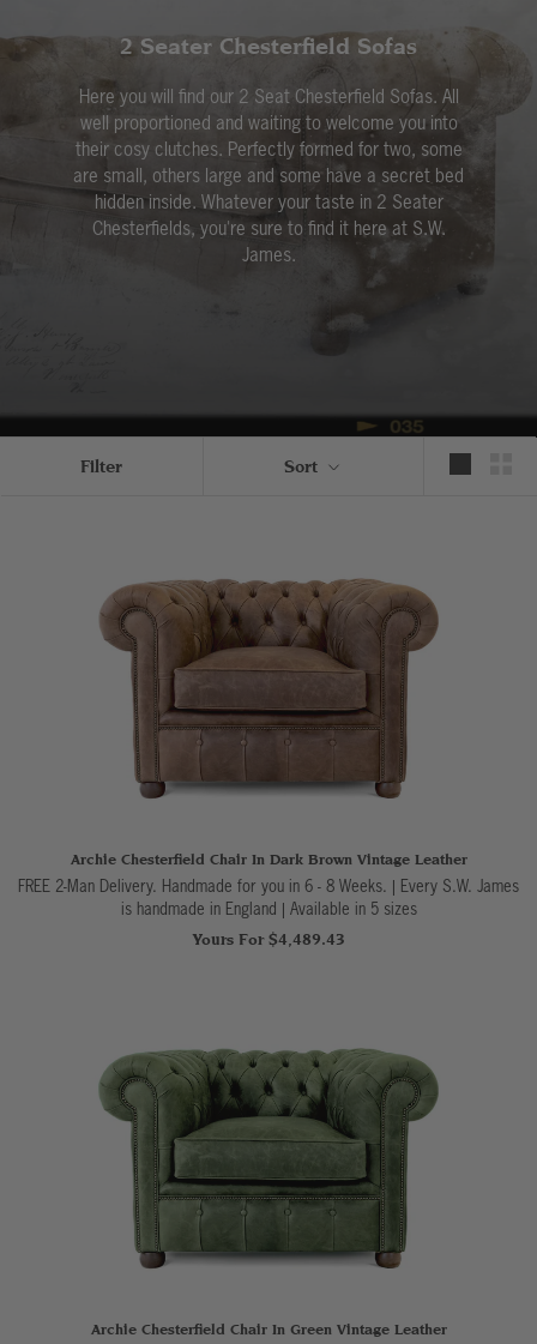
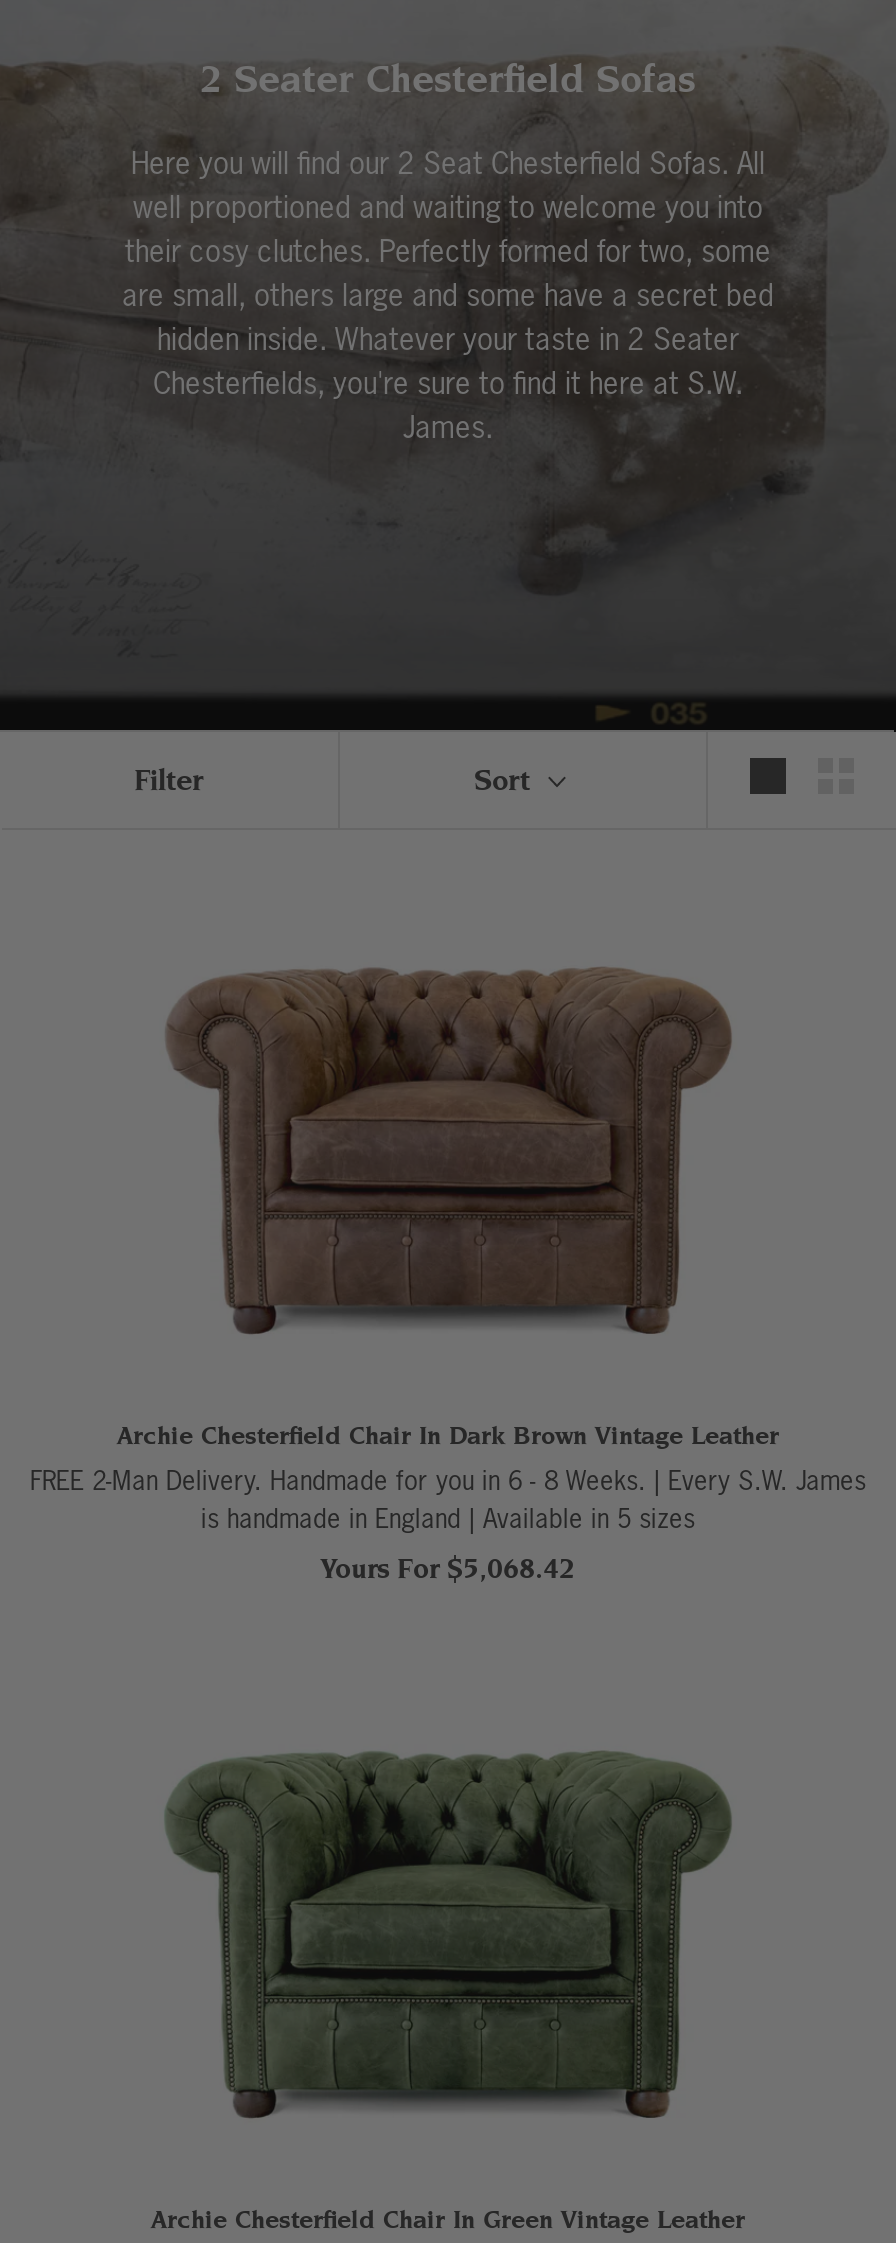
[192,929,345,950] Yours For $4,489.43 -> [321,1552,575,1586] Yours For $5,068.42

